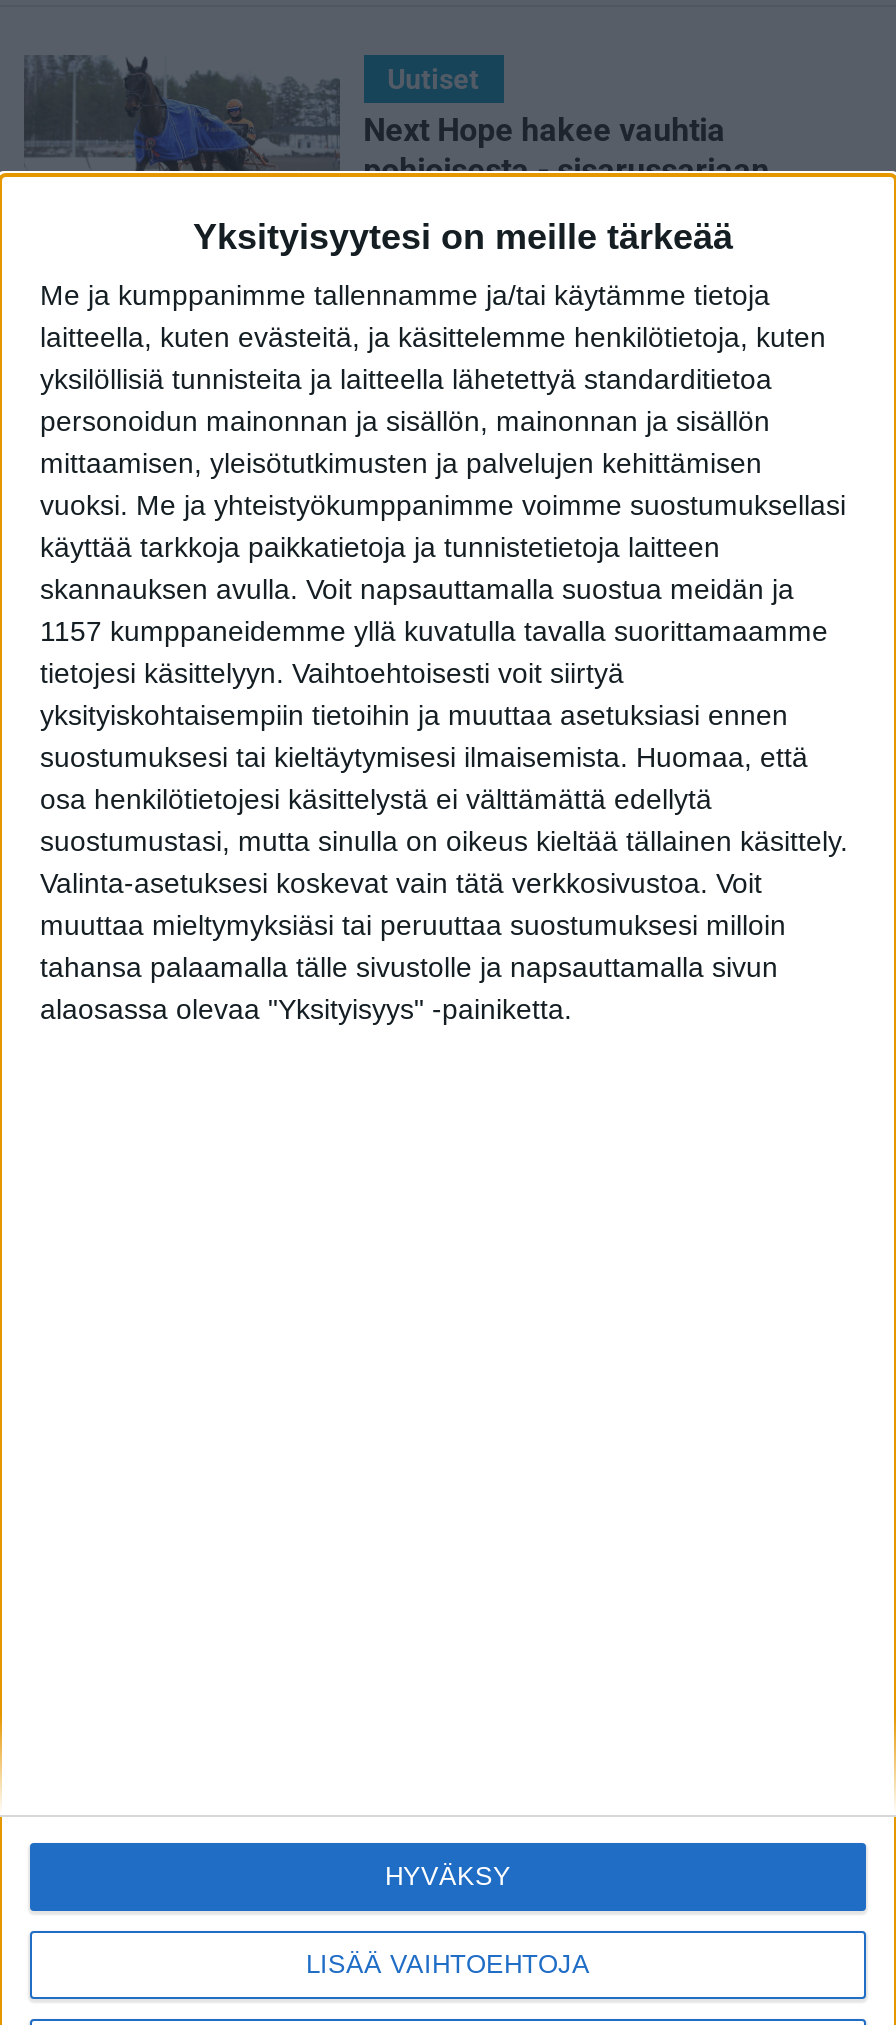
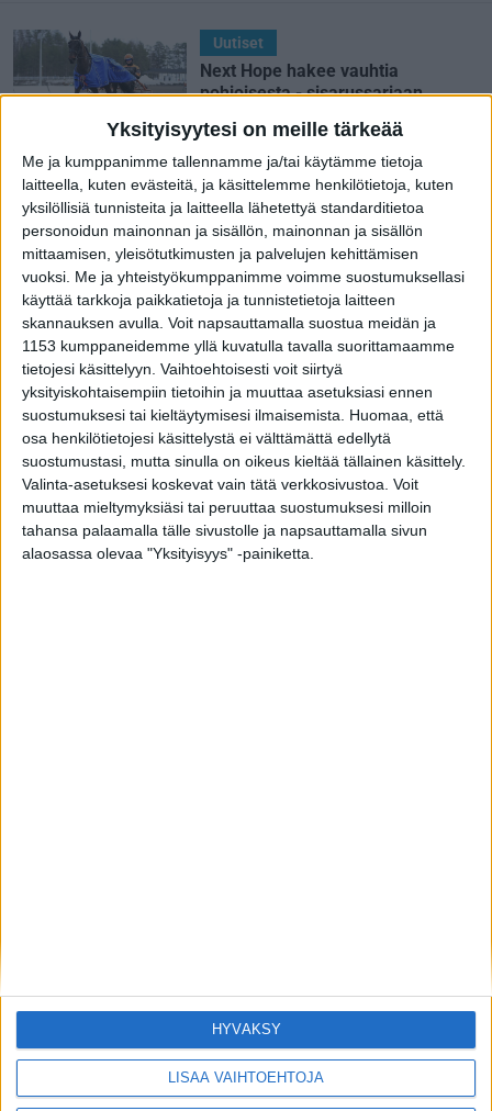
[40,615,828,647] 1157 kumppaneidemme yllä kuvatulla tavalla suorittamaamme -> [22,337,455,355] 1153 kumppaneidemme yllä kuvatulla tavalla suorittamaamme

